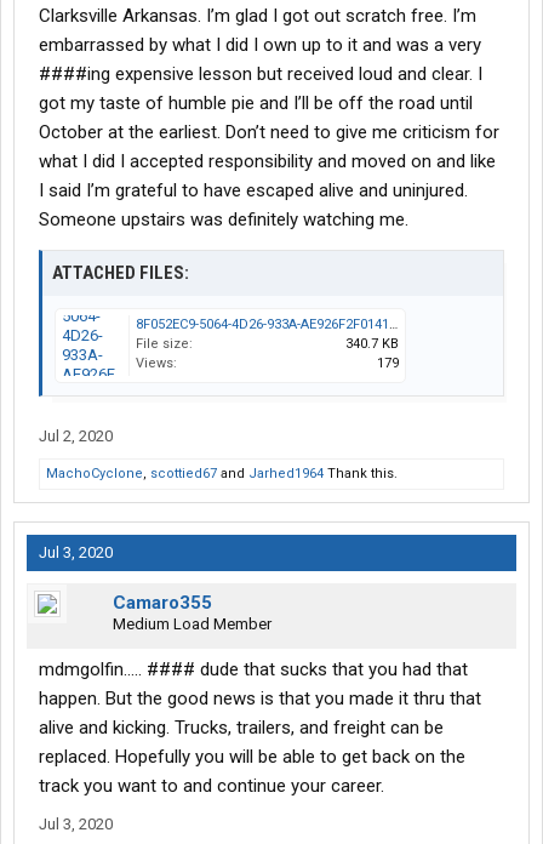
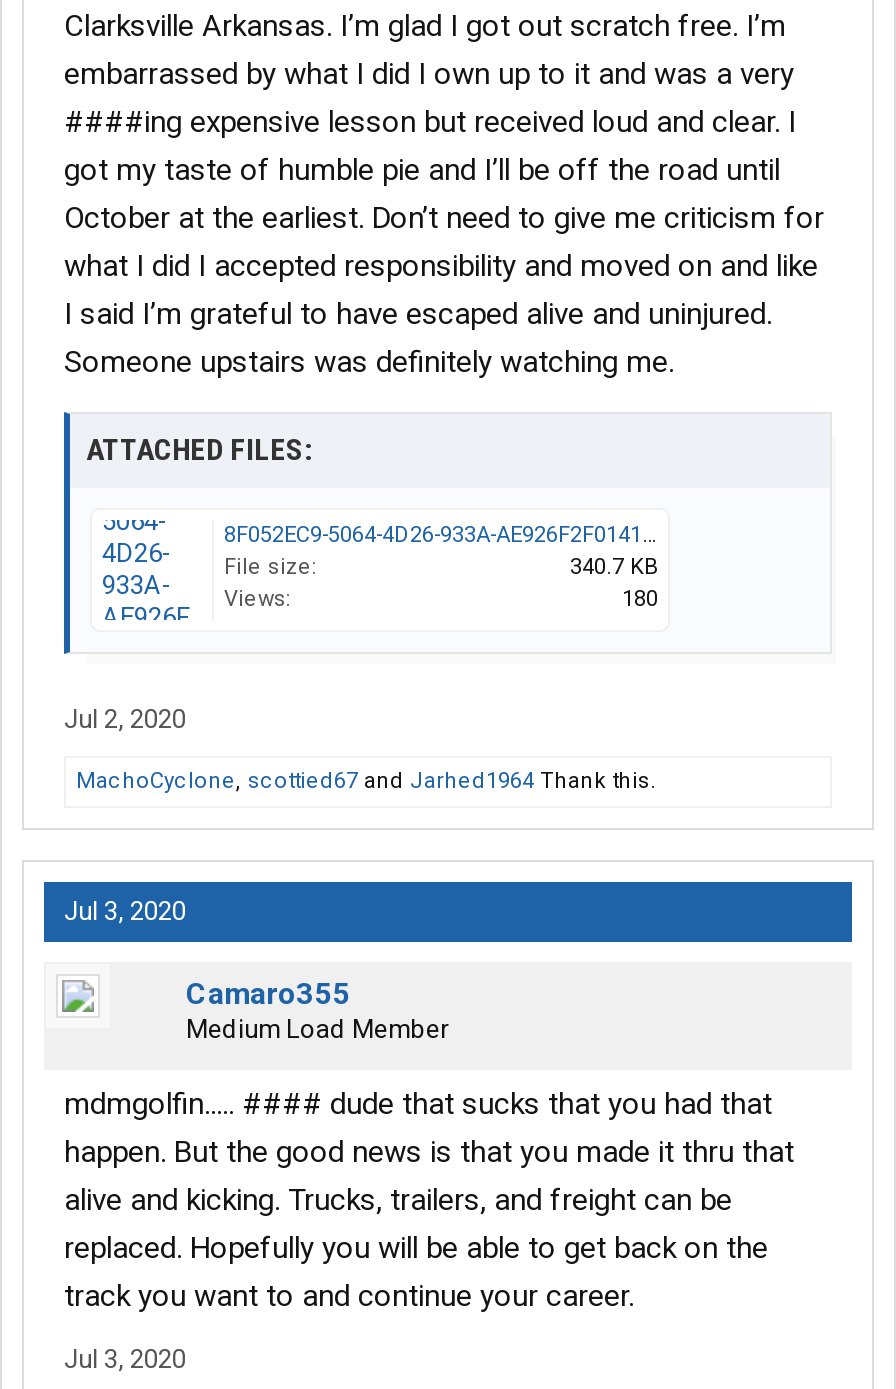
[377,355,399,371] 179 -> [622,586,658,612] 180

